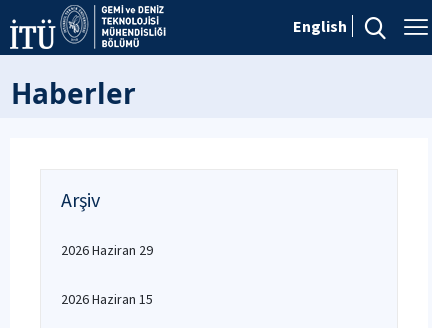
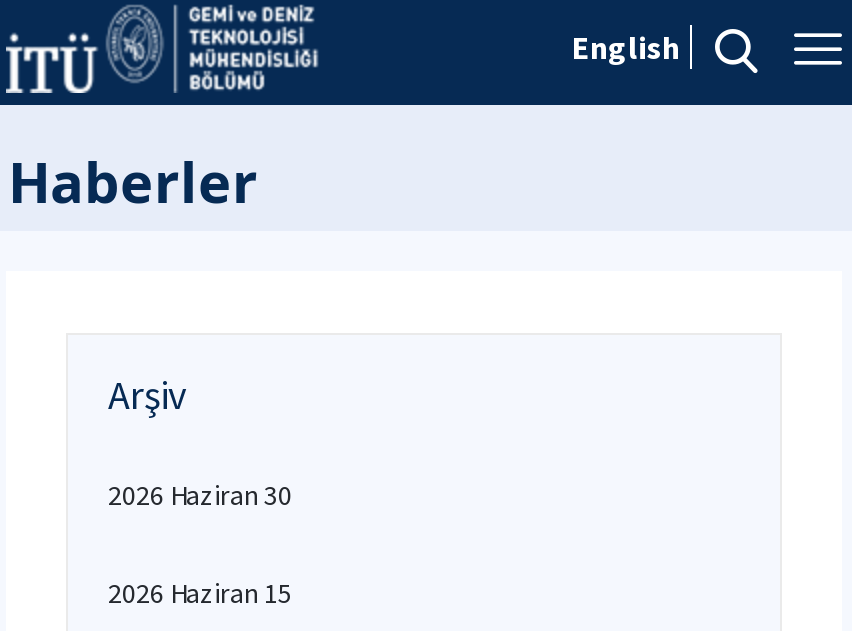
[61,241,153,259] 2026 Haziran 29 -> [108,477,292,513] 2026 Haziran 30

